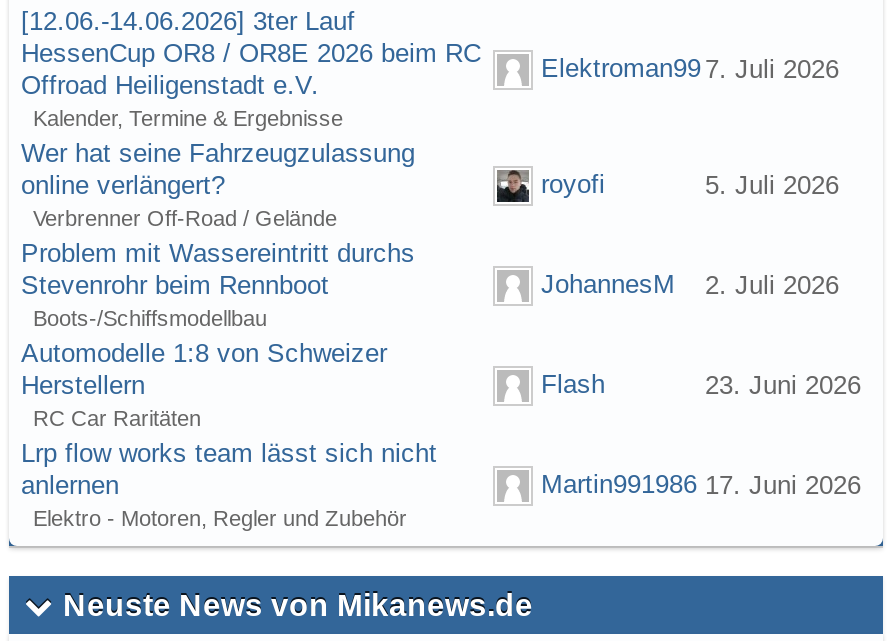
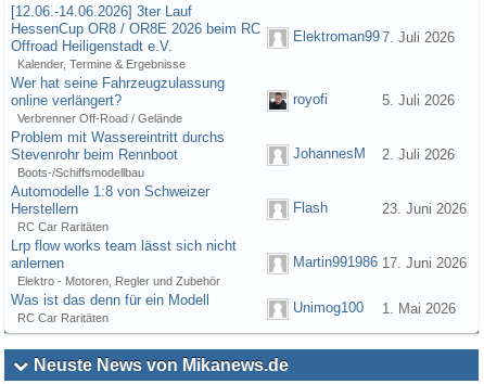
none -> [11,292,209,324] Was ist das denn für ein Modell | RC Car Raritäten
none -> [293,300,456,317] Unimog100 | 1. Mai 2026

